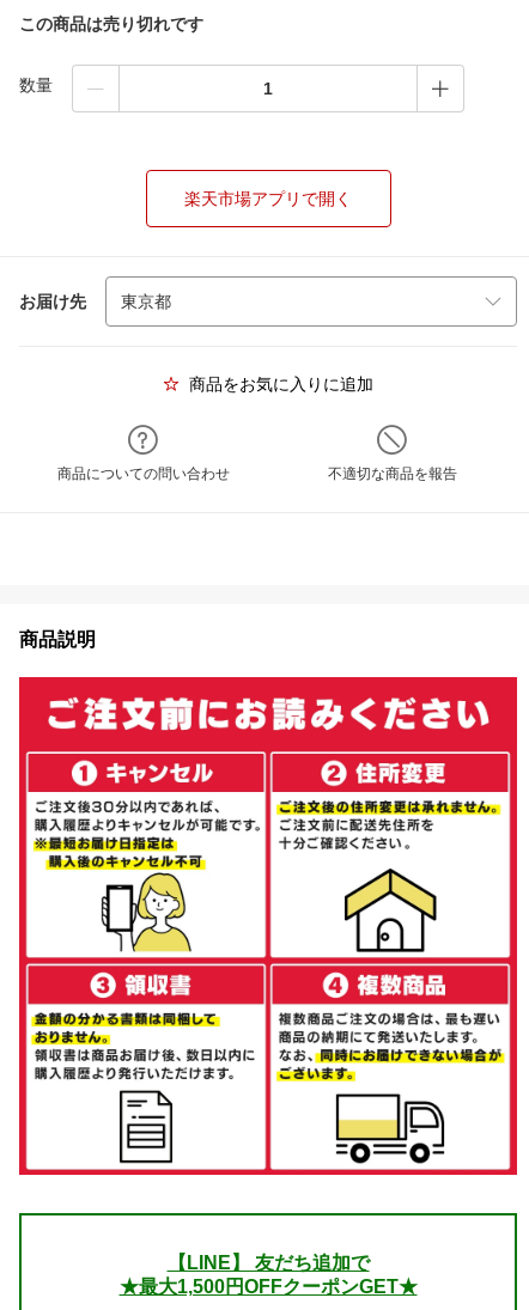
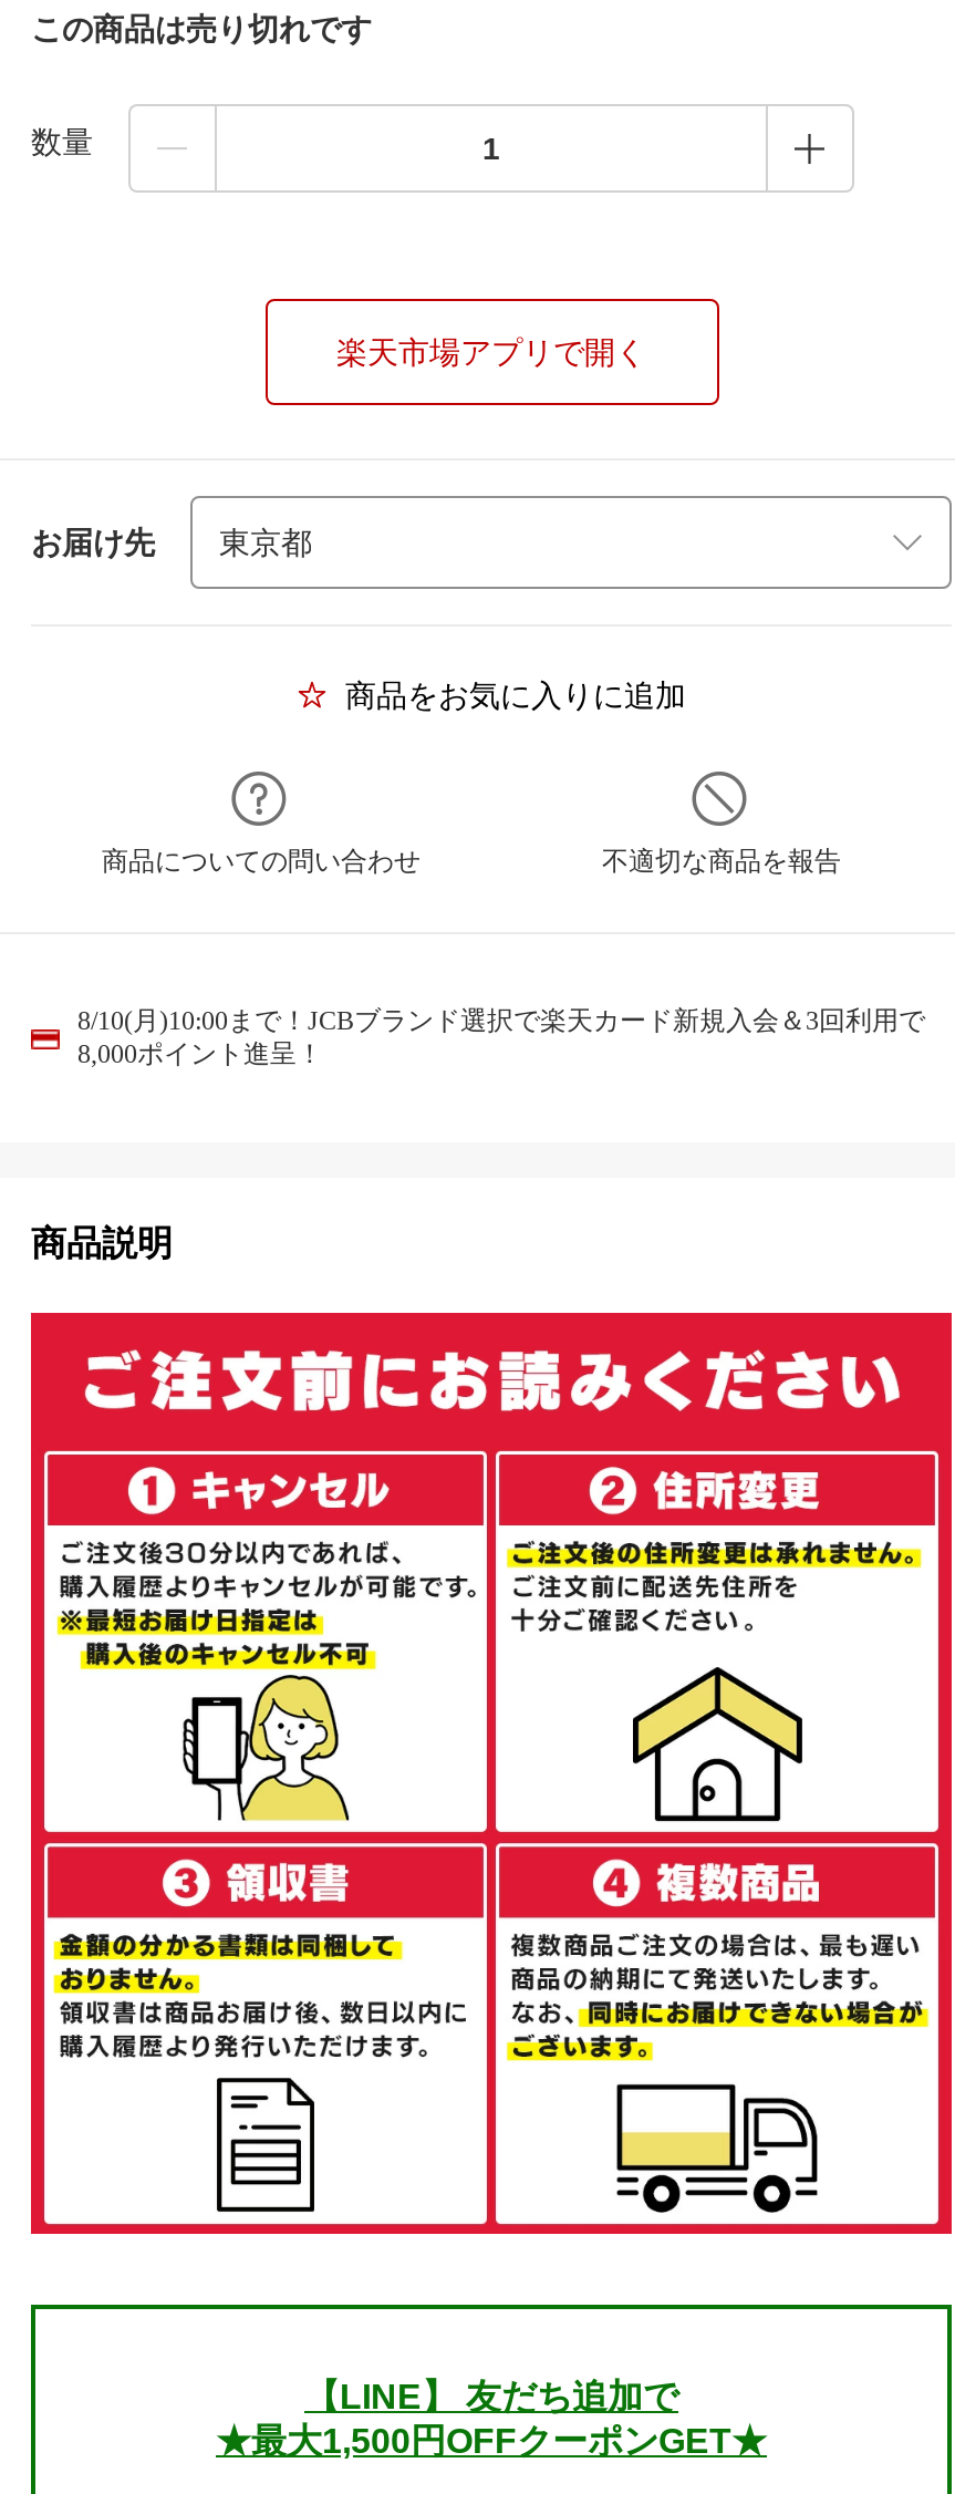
none -> [77,1005,925,1069] 8/10(月)10:00まで！JCBブランド選択で楽天カード新規入会＆3回利用で | 8,000ポイント進呈！

